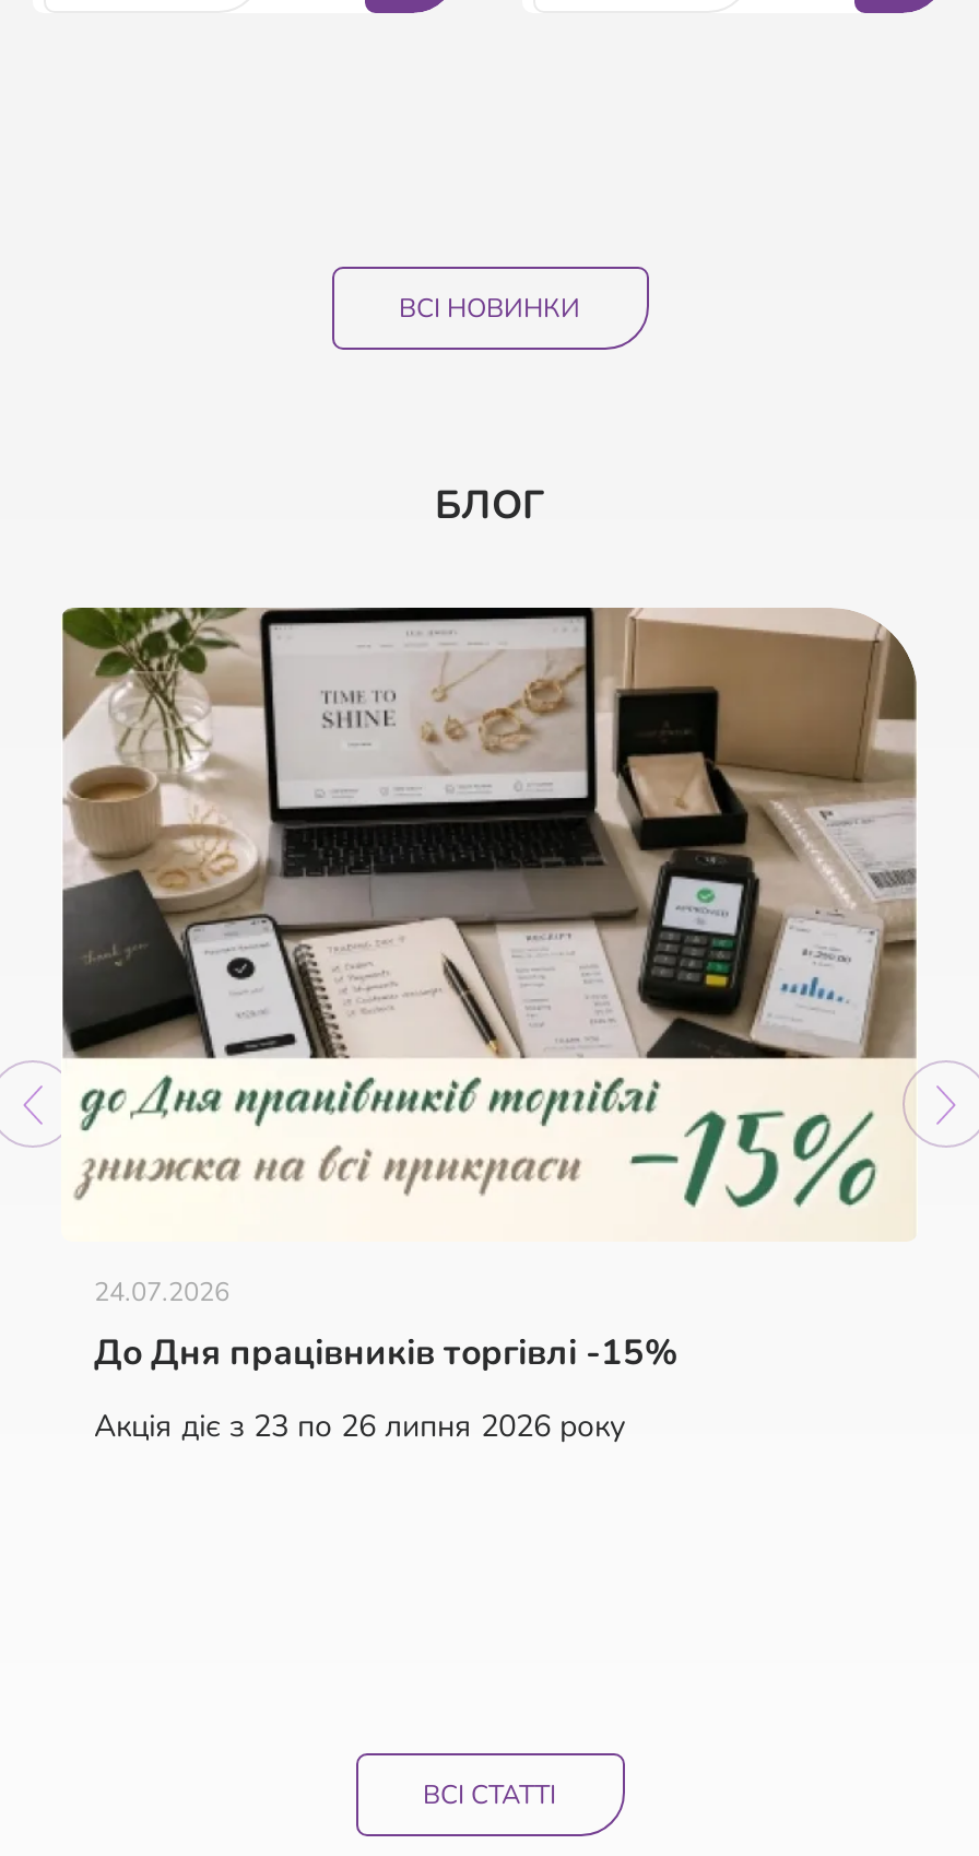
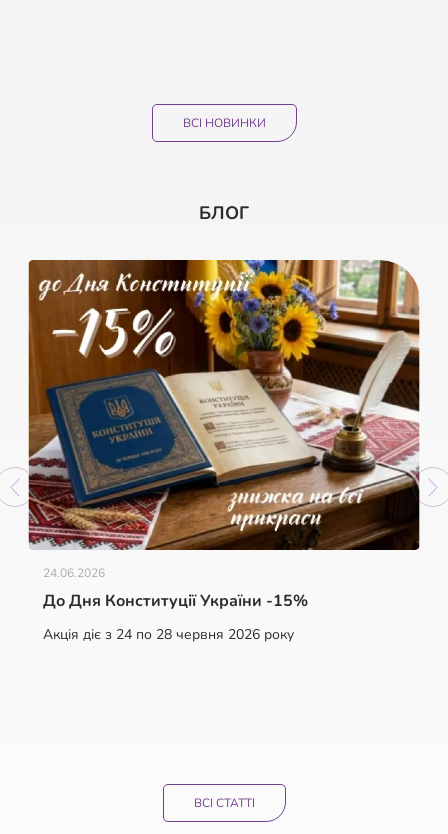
[61,606,918,1311] [image] | 24.07.2026 -> [28,259,421,581] [image] | 24.06.2026
[94,1330,677,1378] До Дня працівників торгівлі -15% -> [43,590,308,612] До Дня Конституції України -15%
[94,1407,625,1448] Акція діє з 23 по 26 липня 2026 року -> [43,625,294,644] Акція діє з 24 по 28 червня 2026 року

